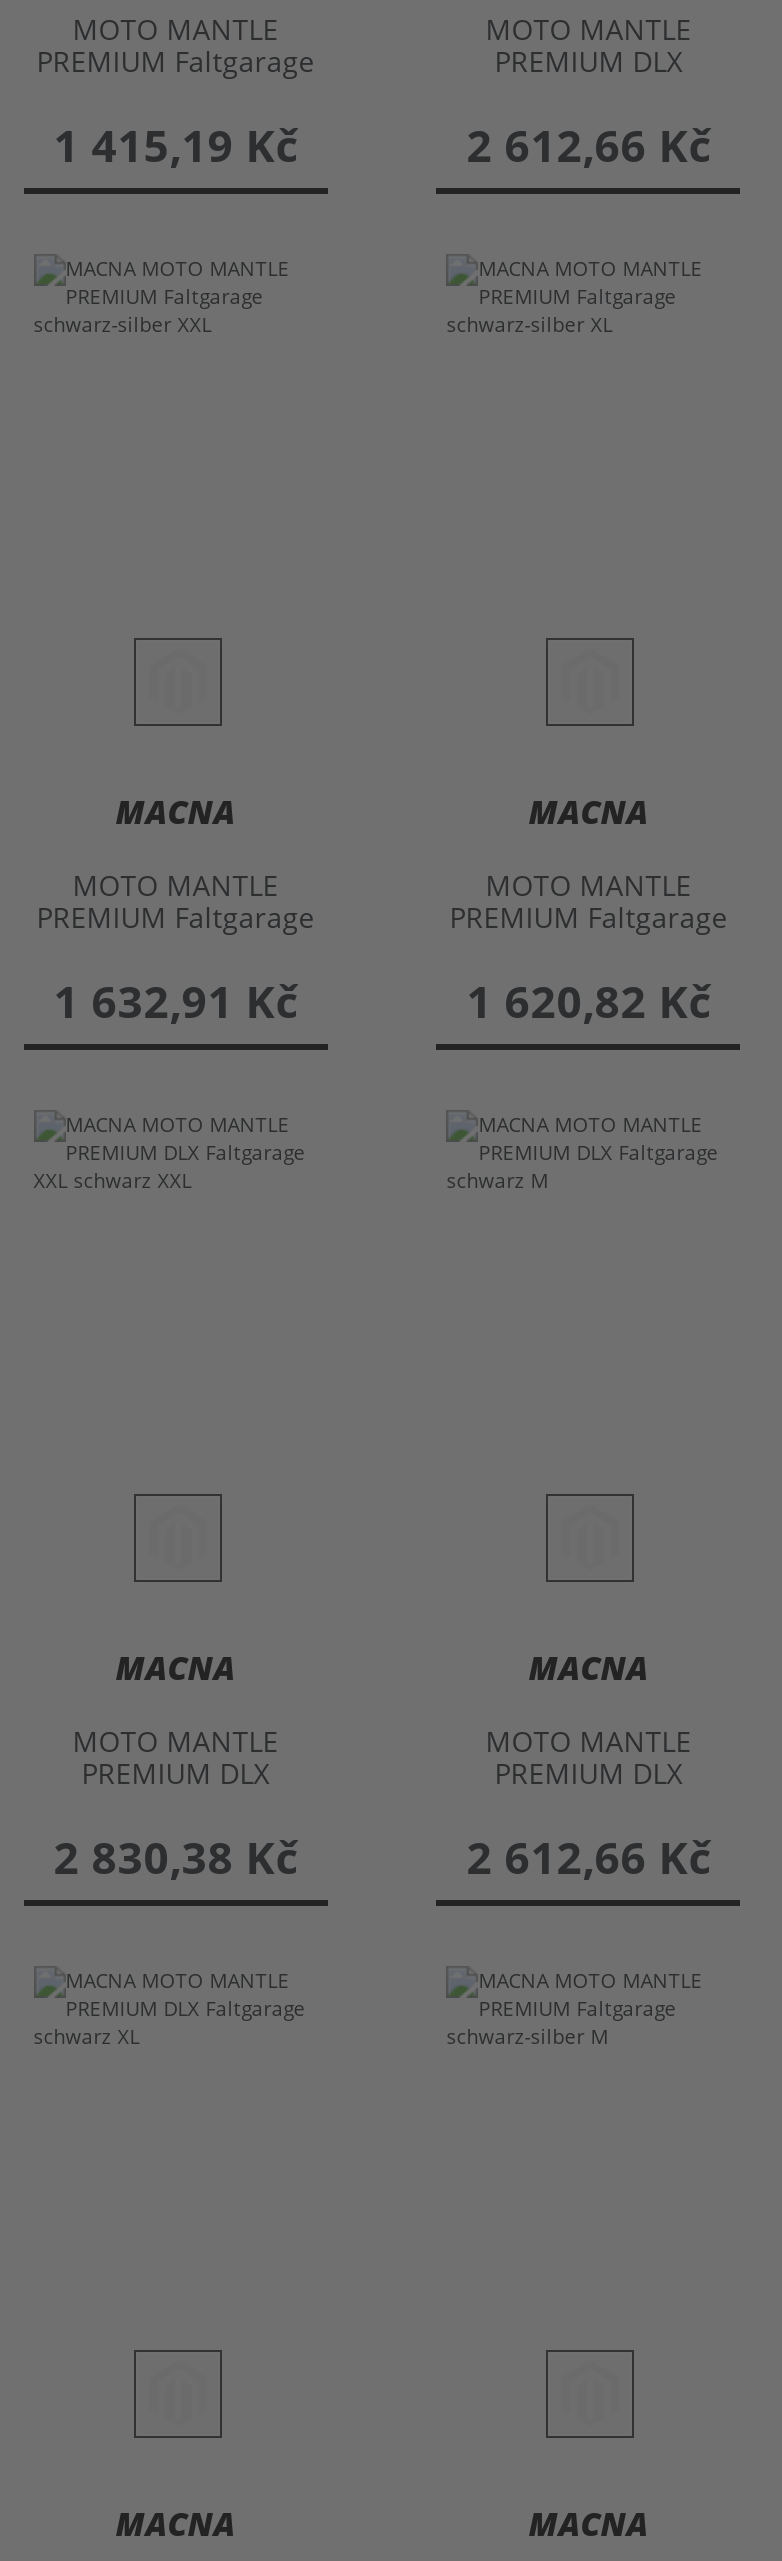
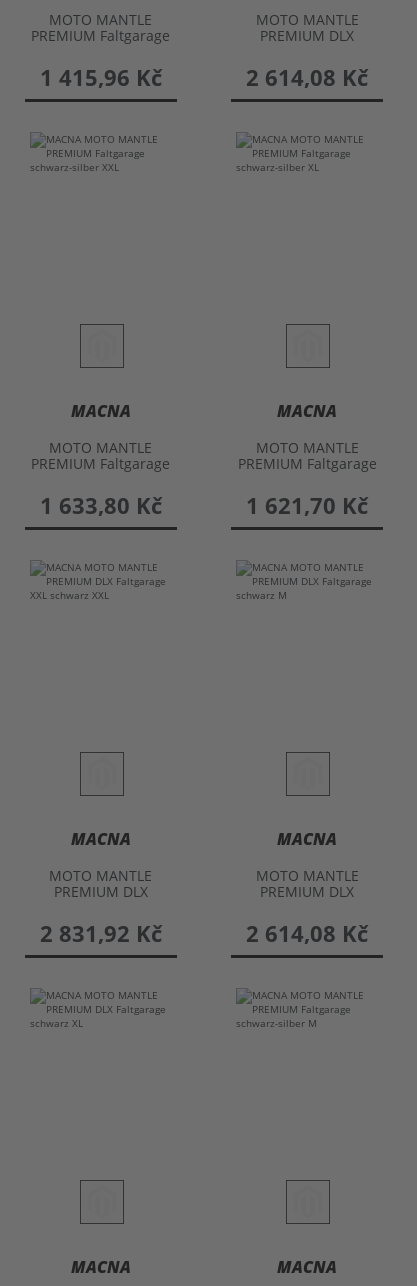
[54,114,298,174] 1 415,19 Kč -> [40,62,162,92] 1 415,96 Kč
[466,114,710,174] 2 612,66 Kč -> [246,62,368,92] 2 614,08 Kč
[54,970,298,1030] 1 632,91 Kč -> [40,490,162,520] 1 633,80 Kč
[466,970,710,1030] 1 620,82 Kč -> [246,490,368,520] 1 621,70 Kč
[54,1826,298,1886] 2 830,38 Kč -> [40,918,162,948] 2 831,92 Kč
[466,1826,710,1886] 2 612,66 Kč -> [246,918,368,948] 2 614,08 Kč

